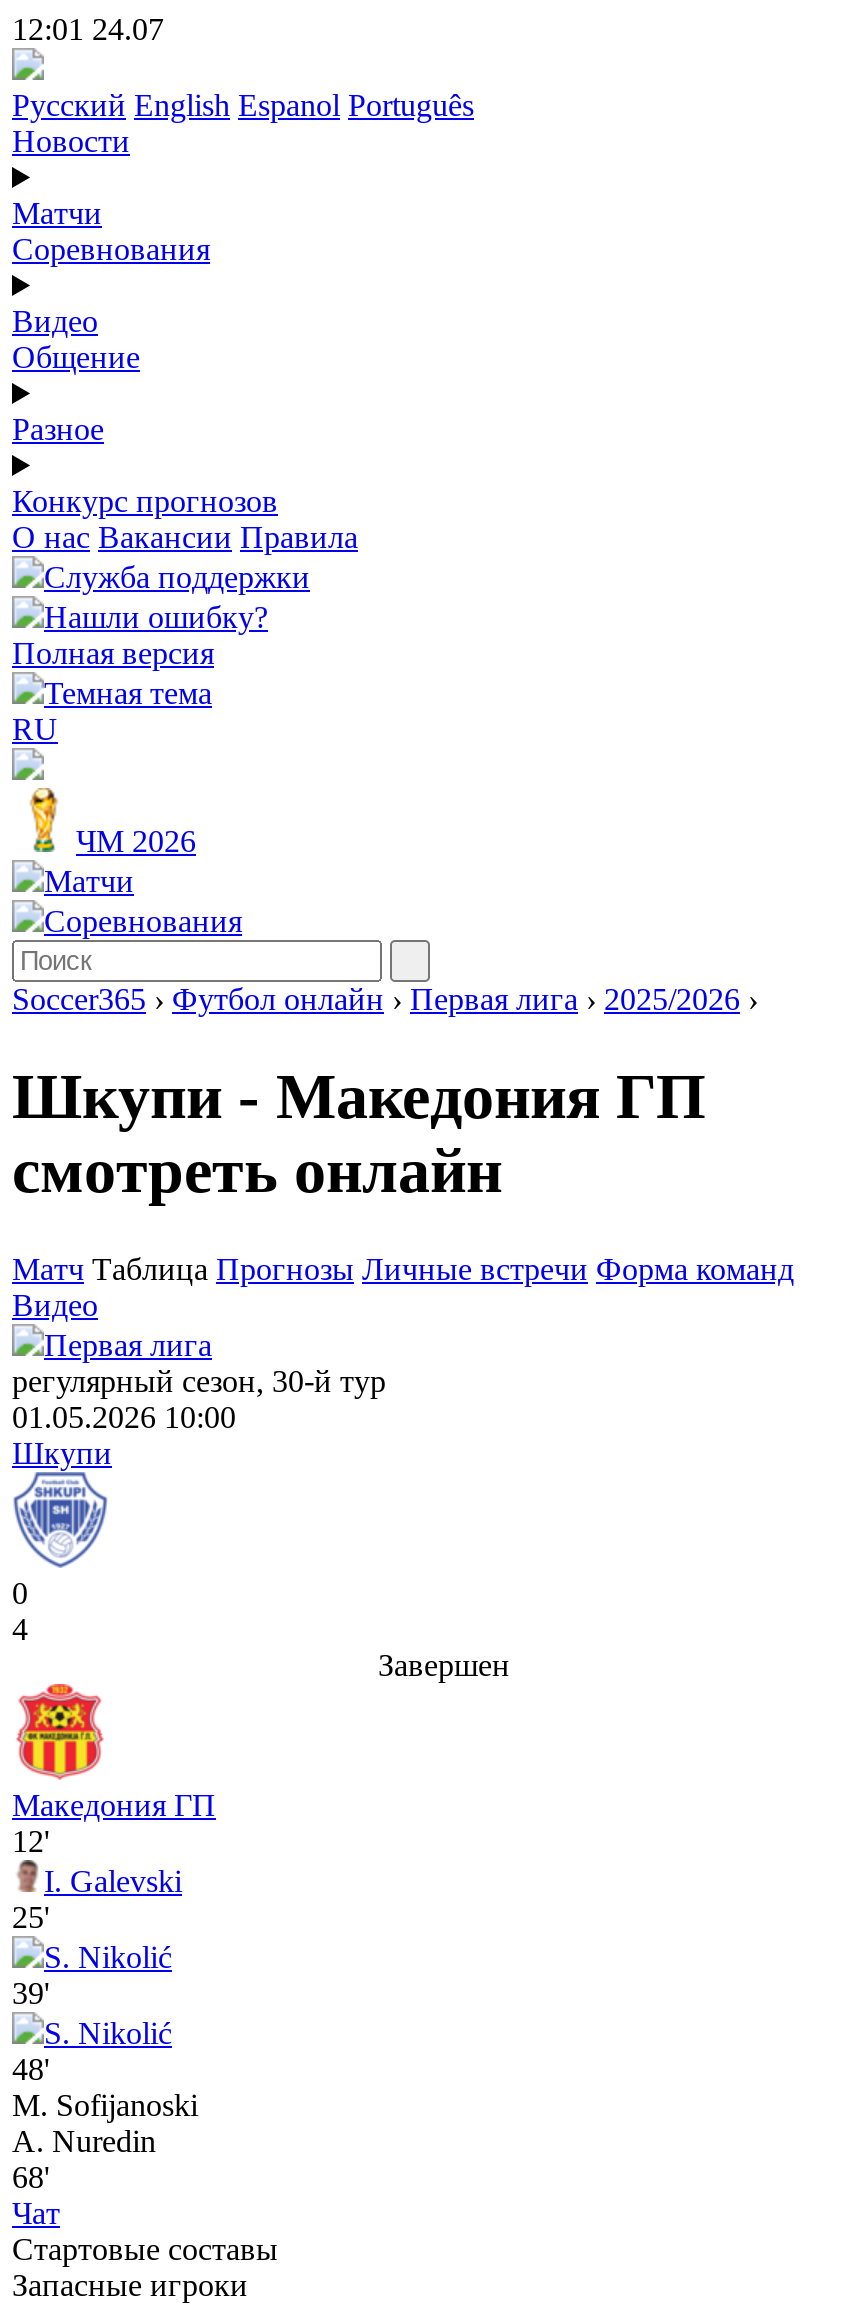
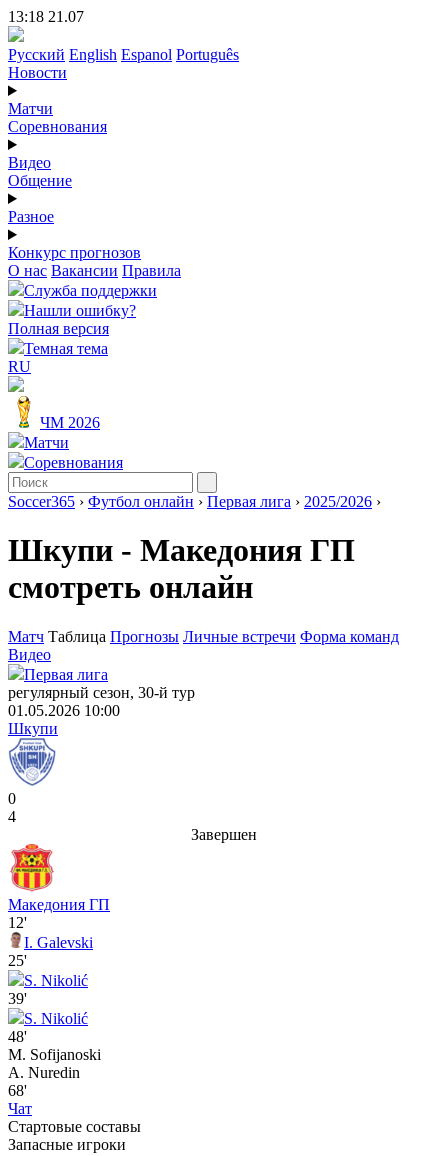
[12,12,164,46] 12:01 24.07 -> [8,8,84,25] 13:18 21.07

